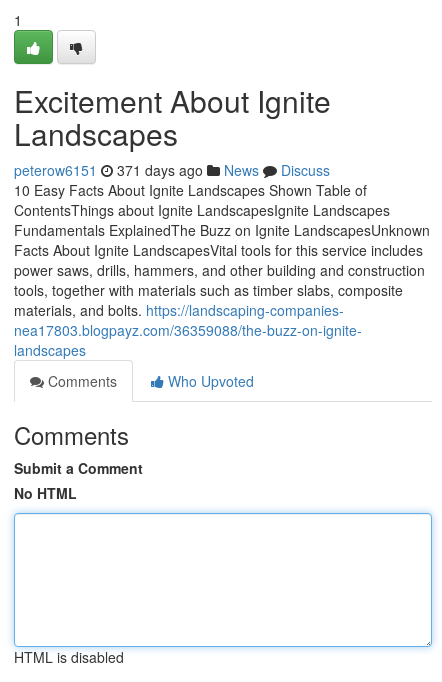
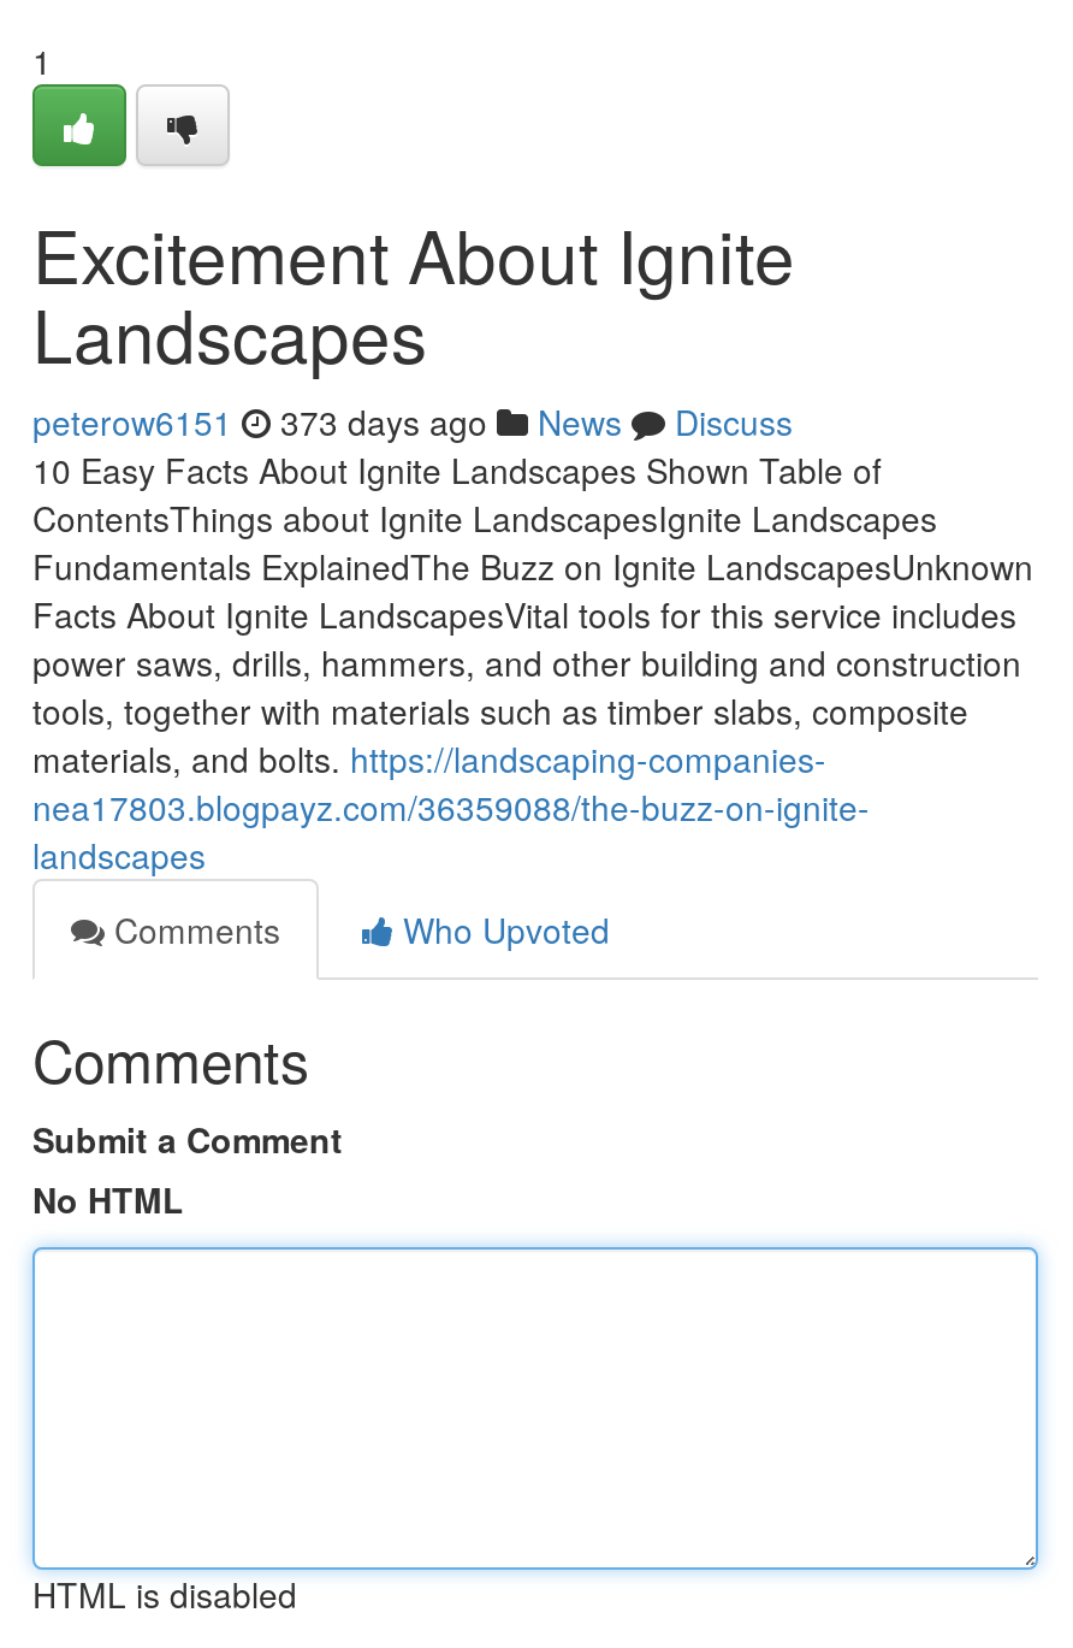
[14,160,330,180] peterow6151 371 days ago News Discuss -> [32,397,793,445] peterow6151 373 days ago News Discuss

